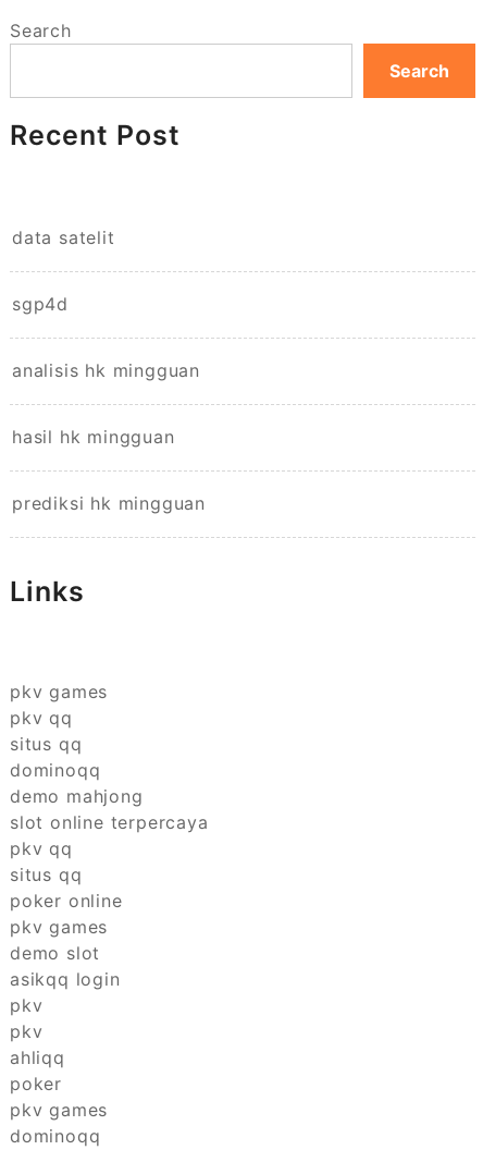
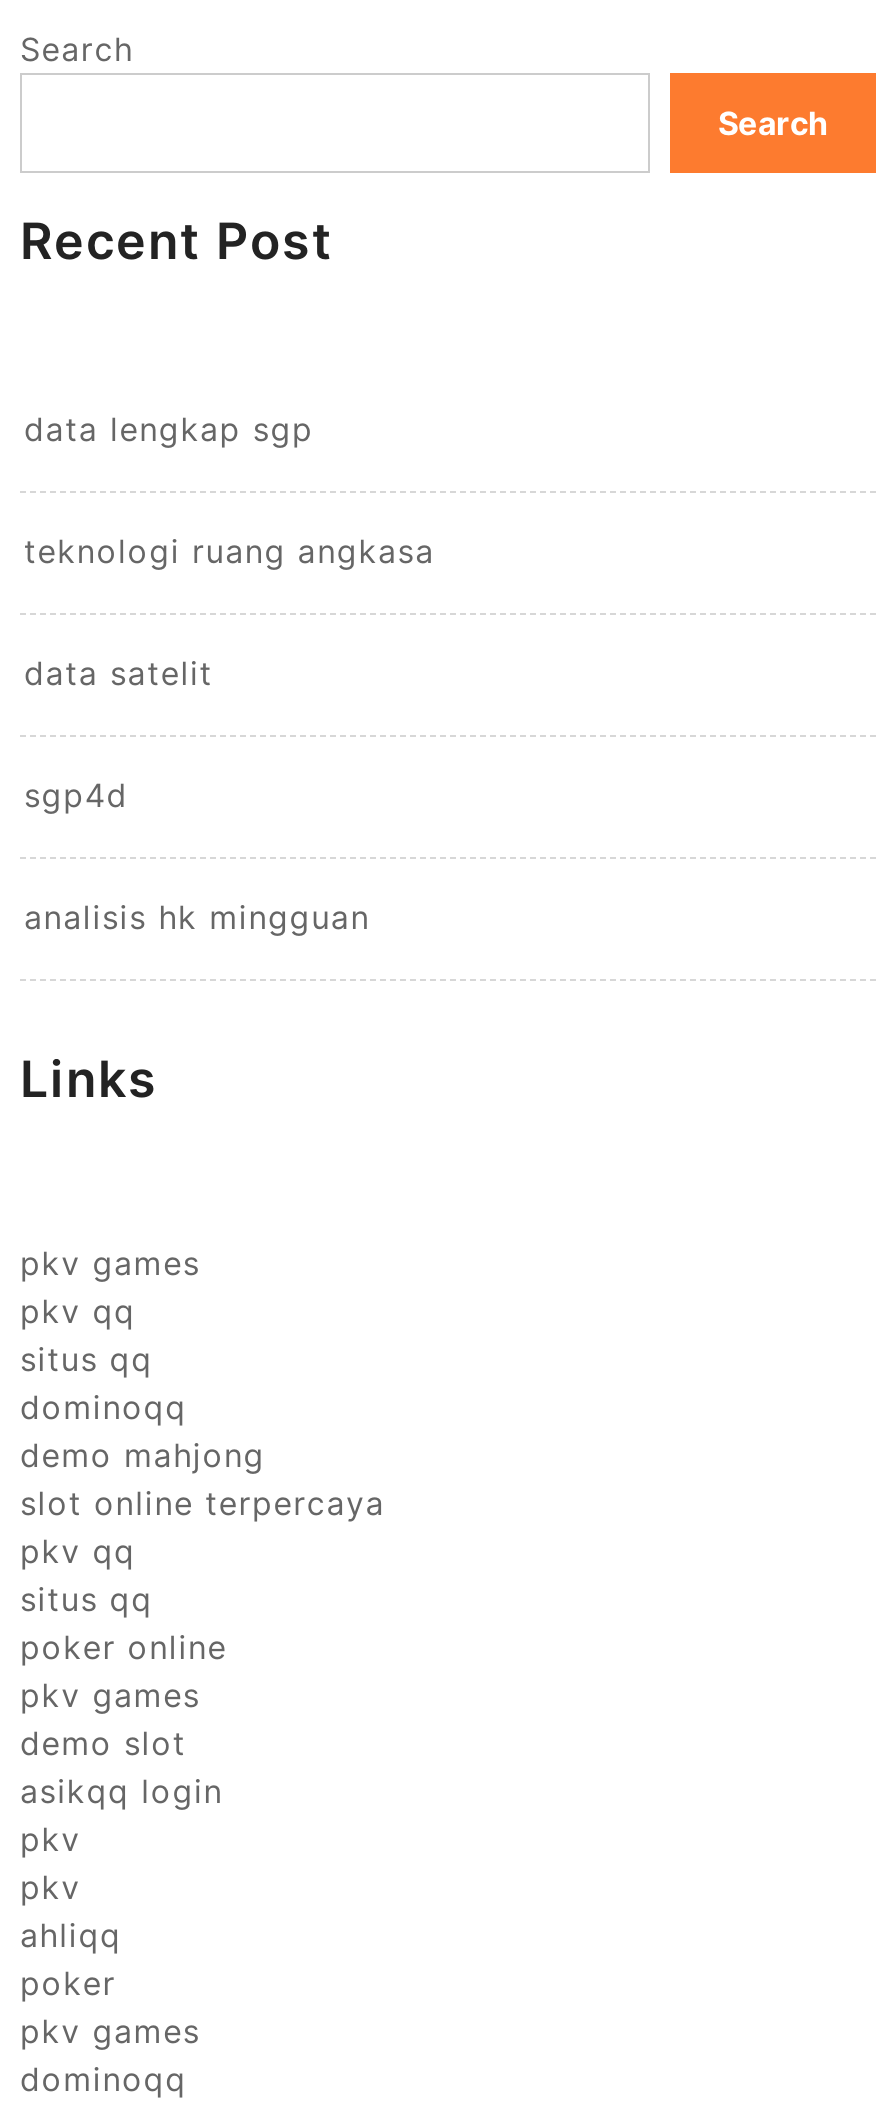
none -> [24,410,435,572] data lengkap sgp | teknologi ruang angkasa
moved [12,227,200,382] -> [24,654,370,938]: data satelit | sgp4d | analisis hk mingguan
[12,426,206,515] hasil hk mingguan | prediksi hk mingguan -> none

